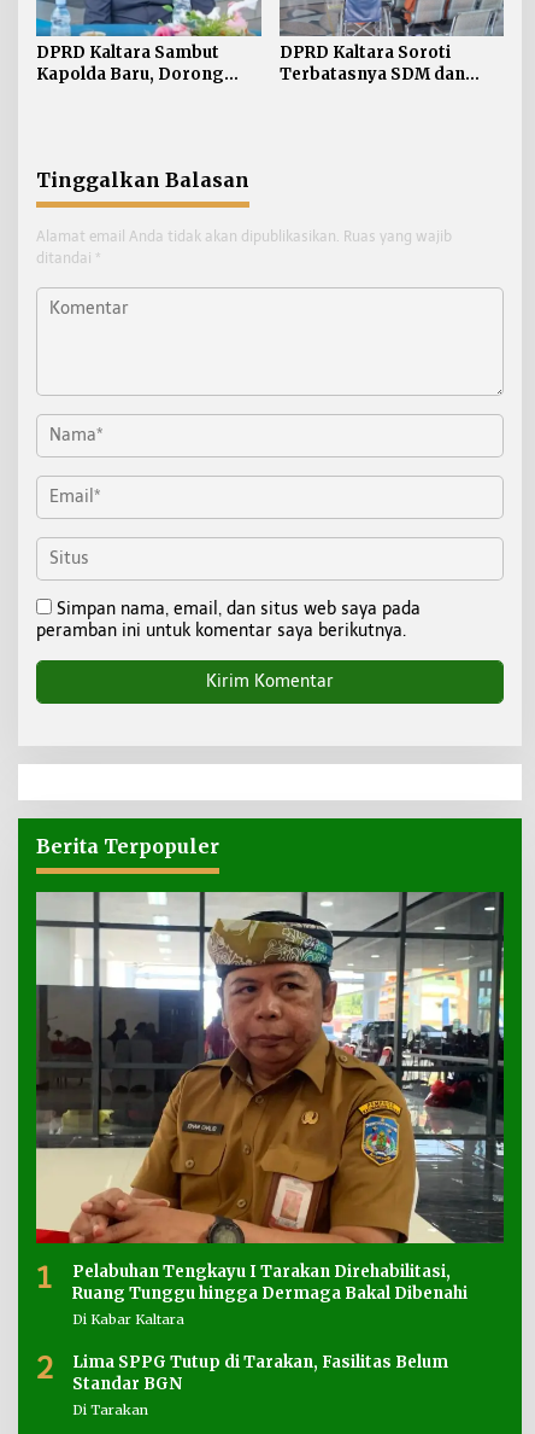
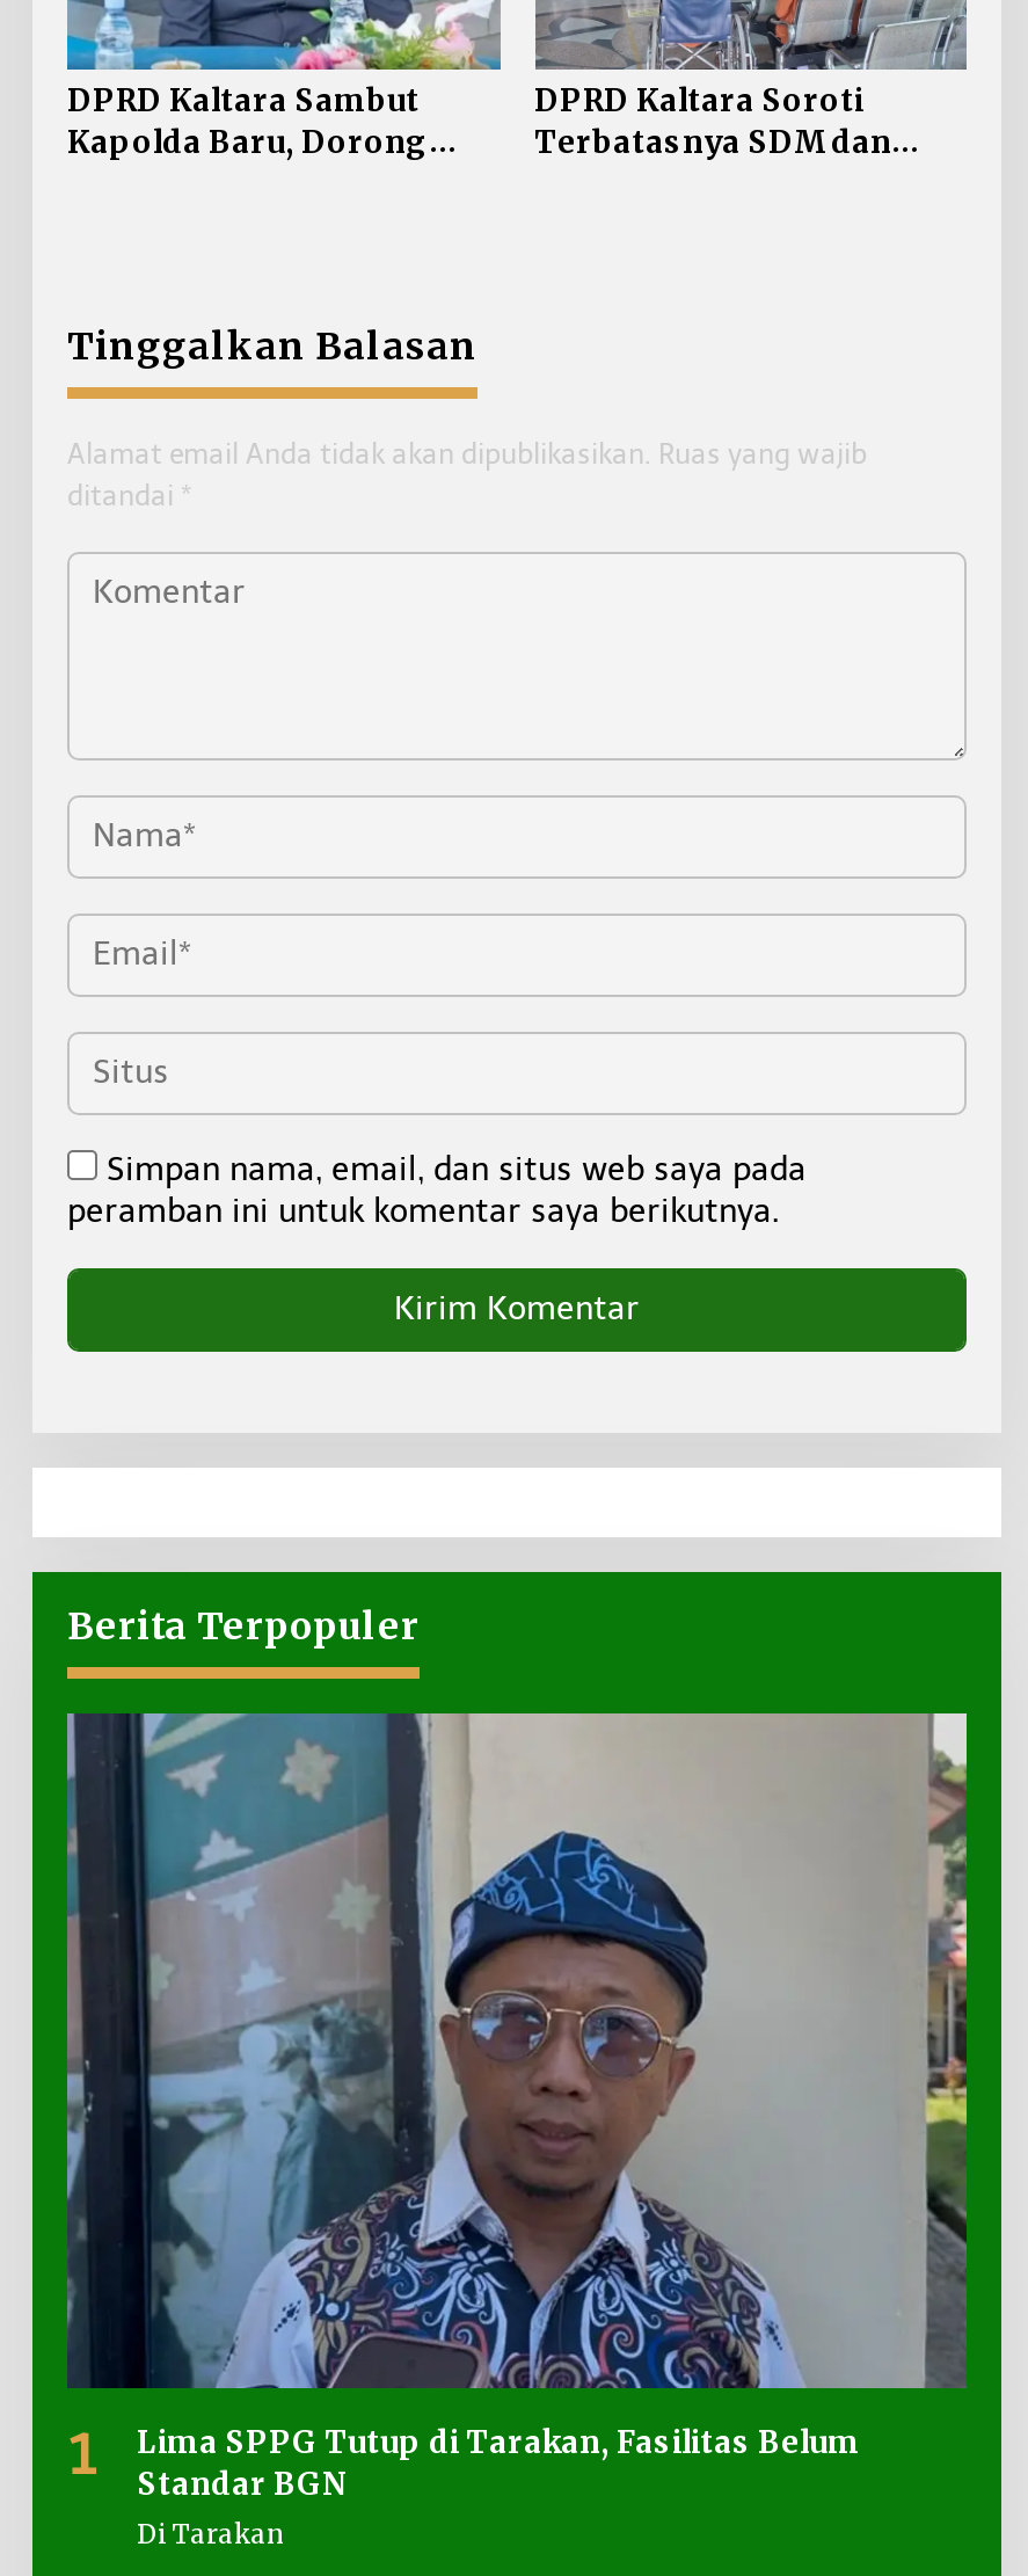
[35,891,505,1244] [image] -> [65,1711,969,2391] [image]
[36,1261,468,1385] Pelabuhan Tengkayu I Tarakan Direhabilitasi, | Ruang Tunggu hingga Dermaga Bakal Dibenahi | Di Kabar Kaltara | 2 -> none

